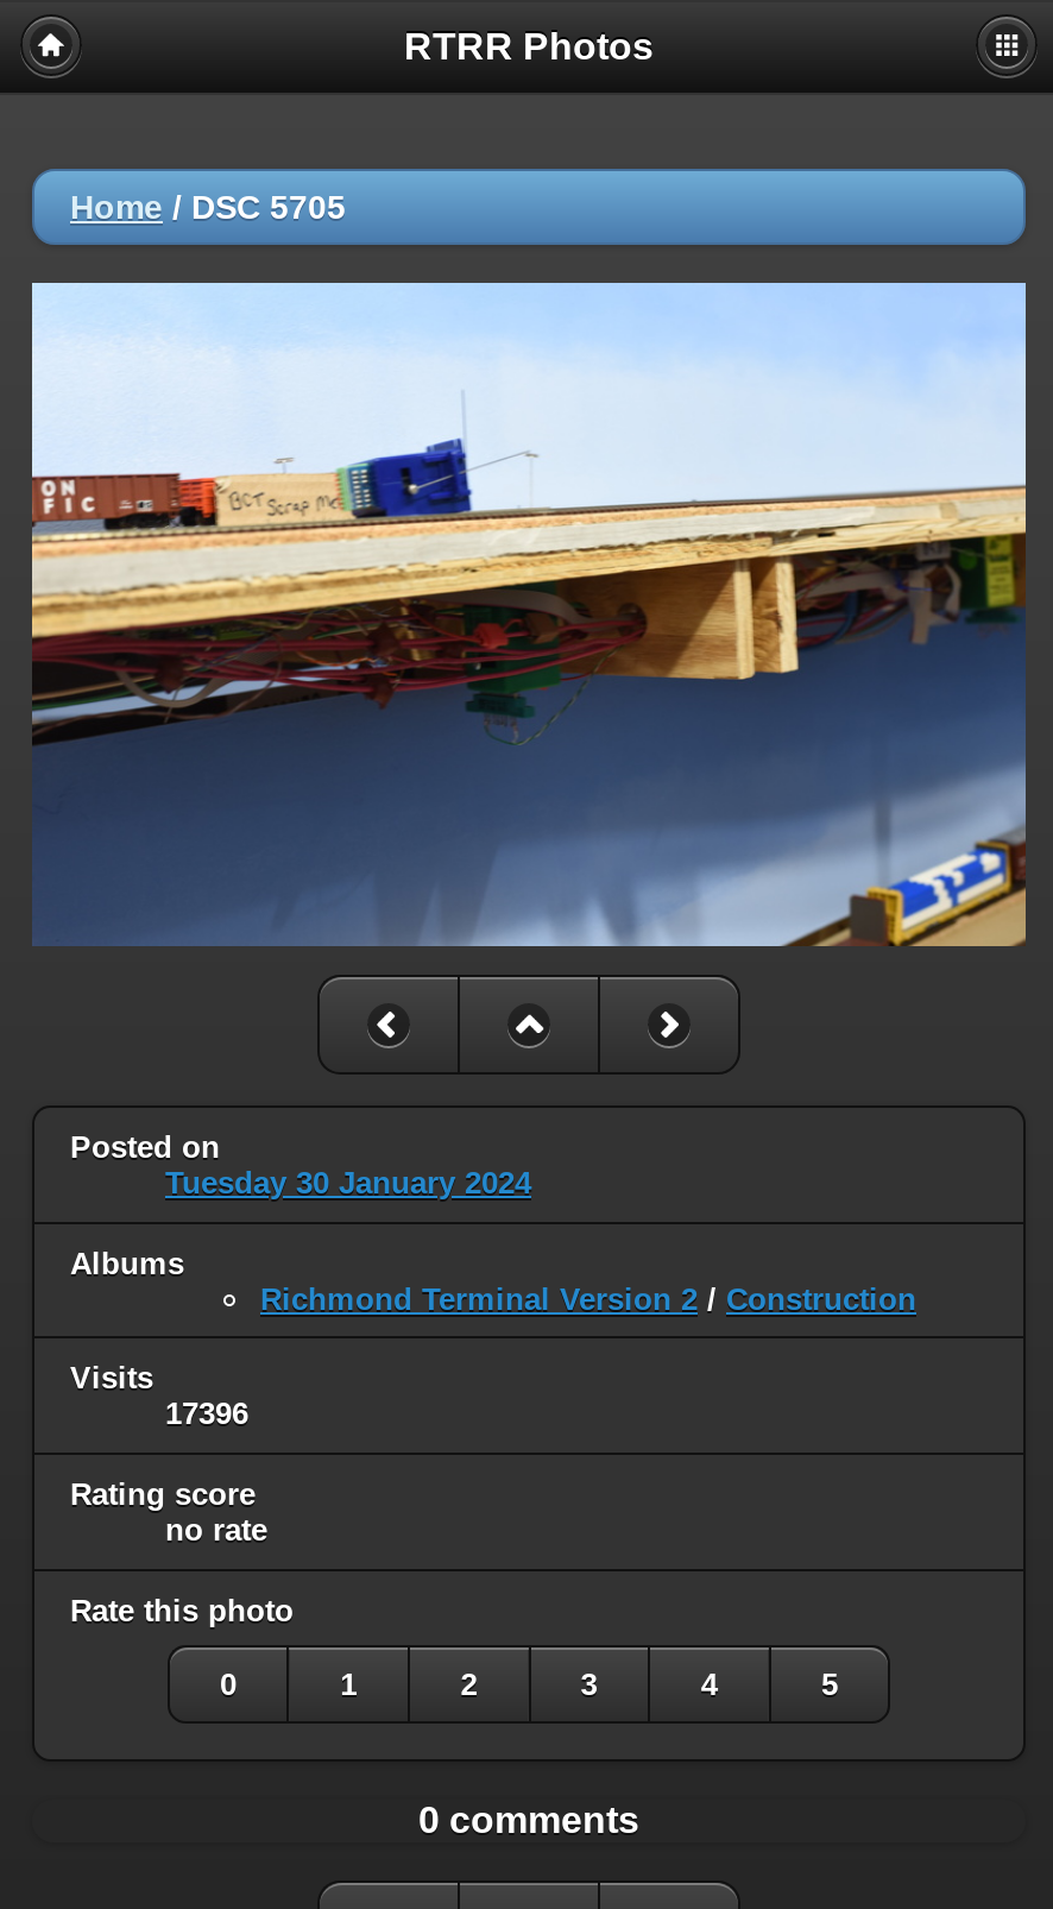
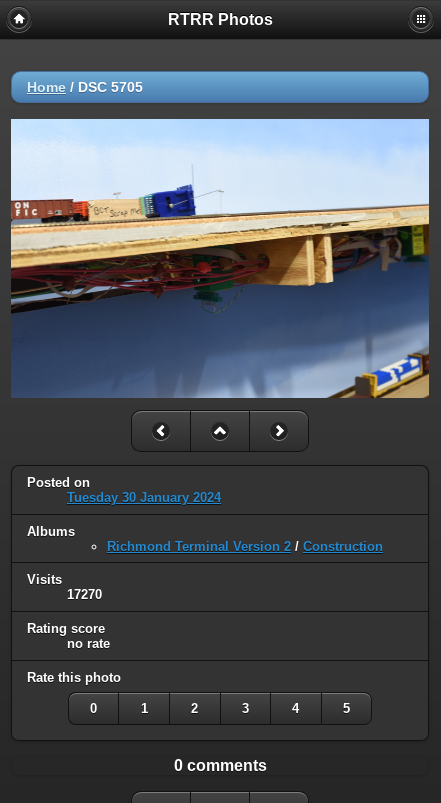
[165,1396,248,1432] 17396 -> [67,587,102,602] 17270

